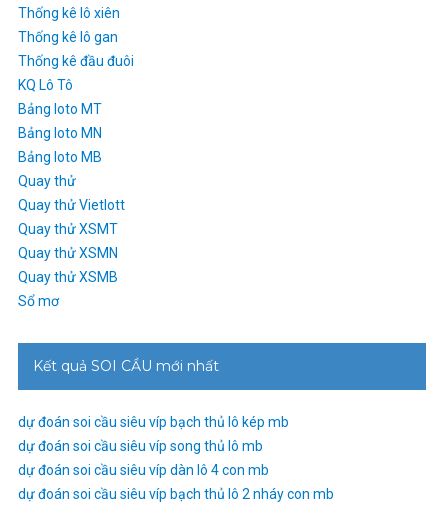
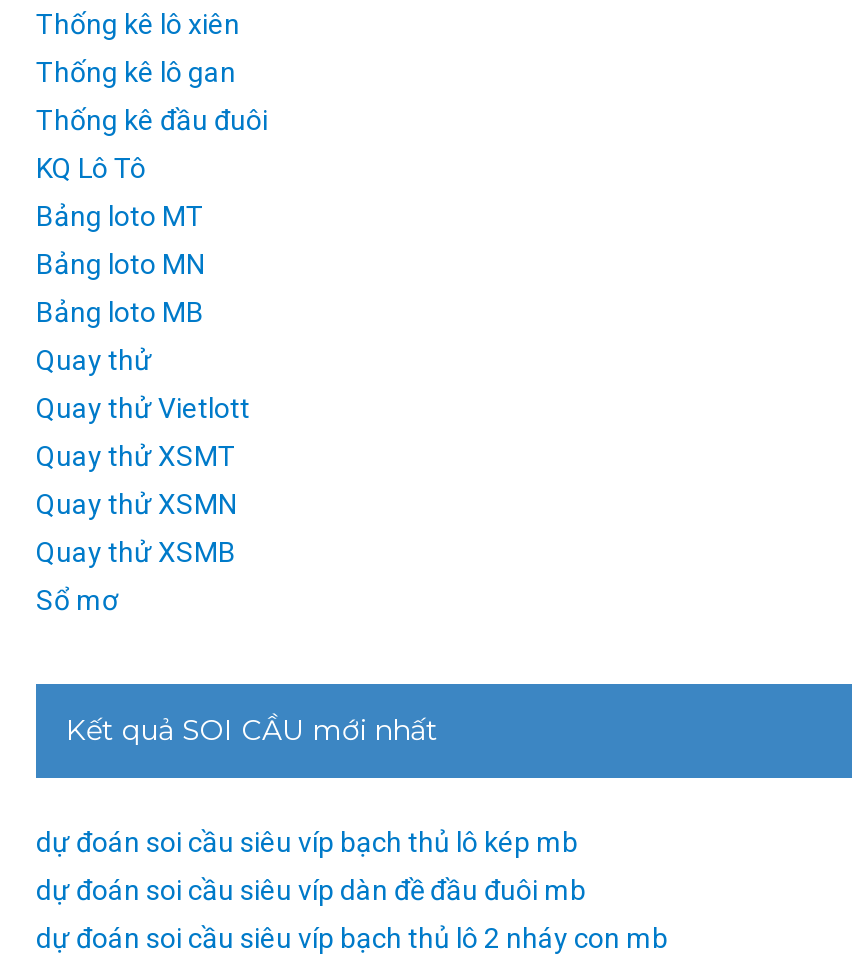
[18,438,269,478] dự đoán soi cầu siêu víp song thủ lô mb | dự đoán soi cầu siêu víp dàn lô 4 con mb -> [36,875,586,907] dự đoán soi cầu siêu víp dàn đề đầu đuôi mb

